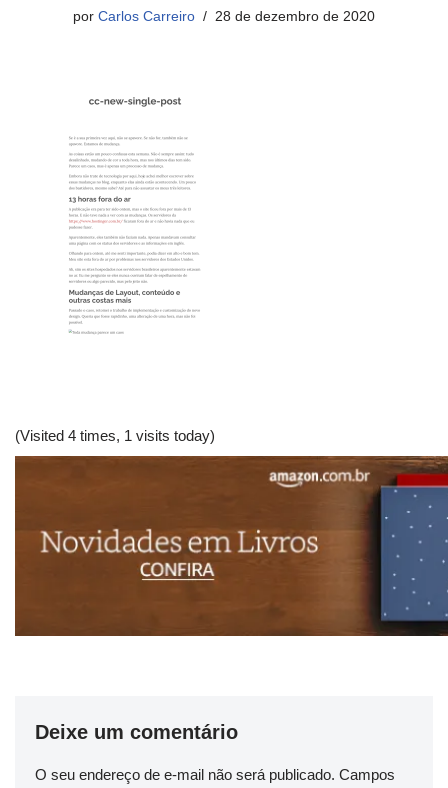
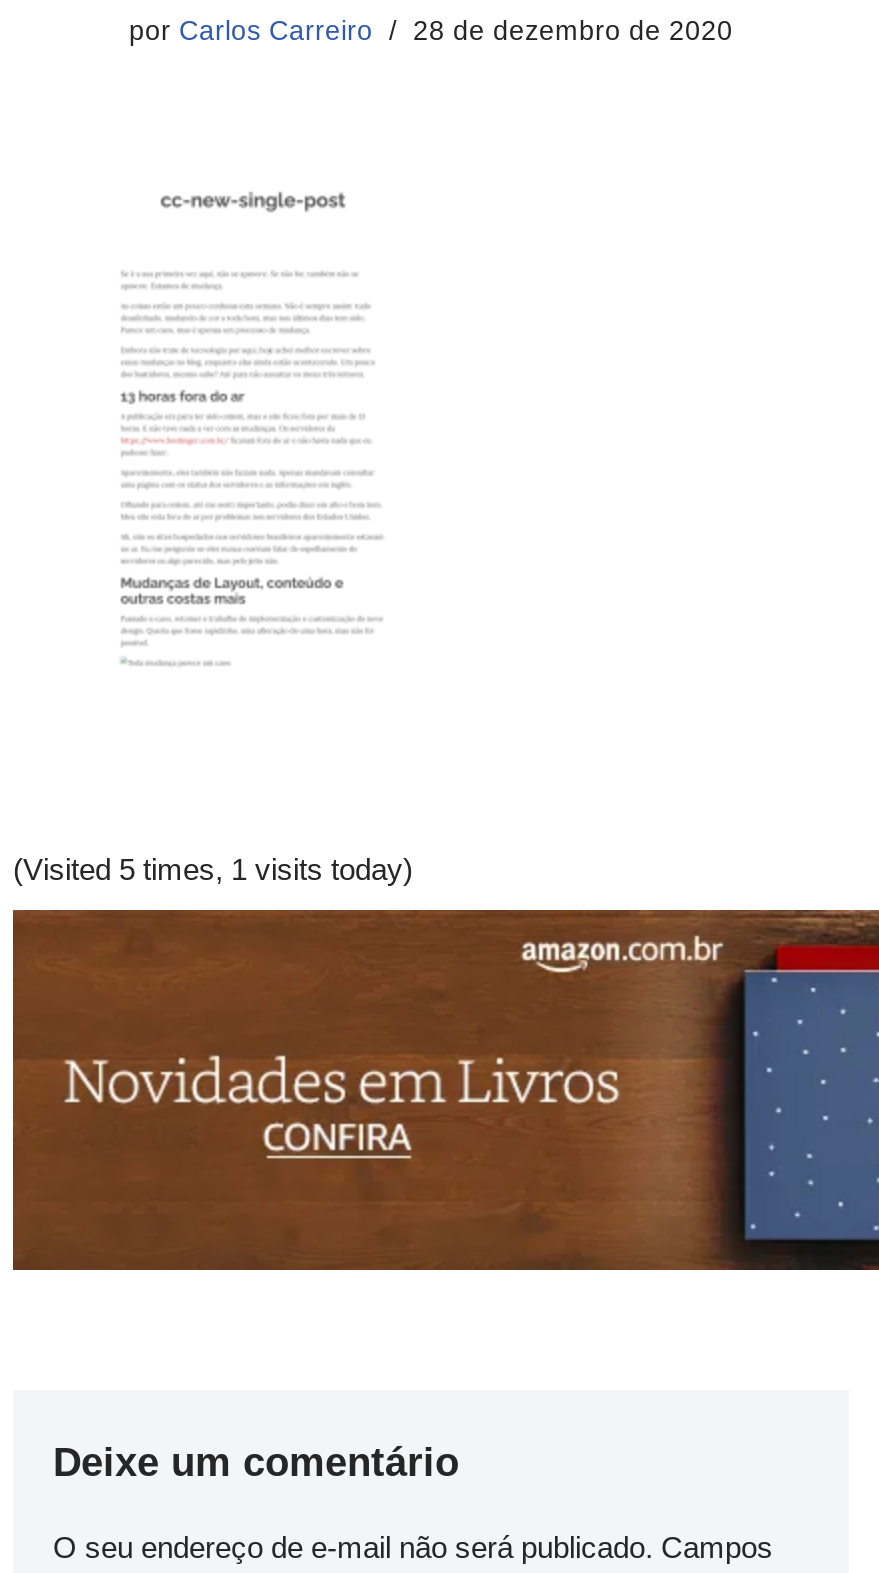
[15,427,215,444] (Visited 4 times, 1 visits today) -> [13,852,413,886] (Visited 5 times, 1 visits today)

